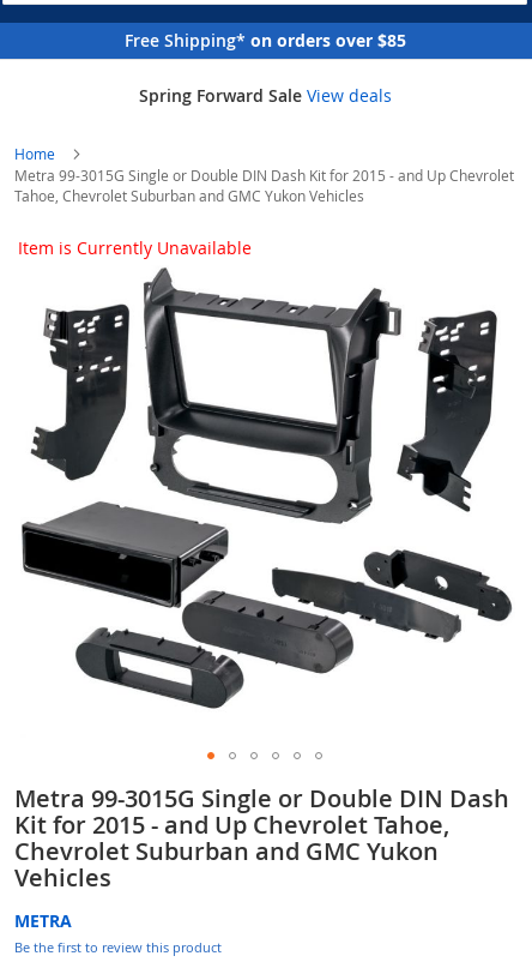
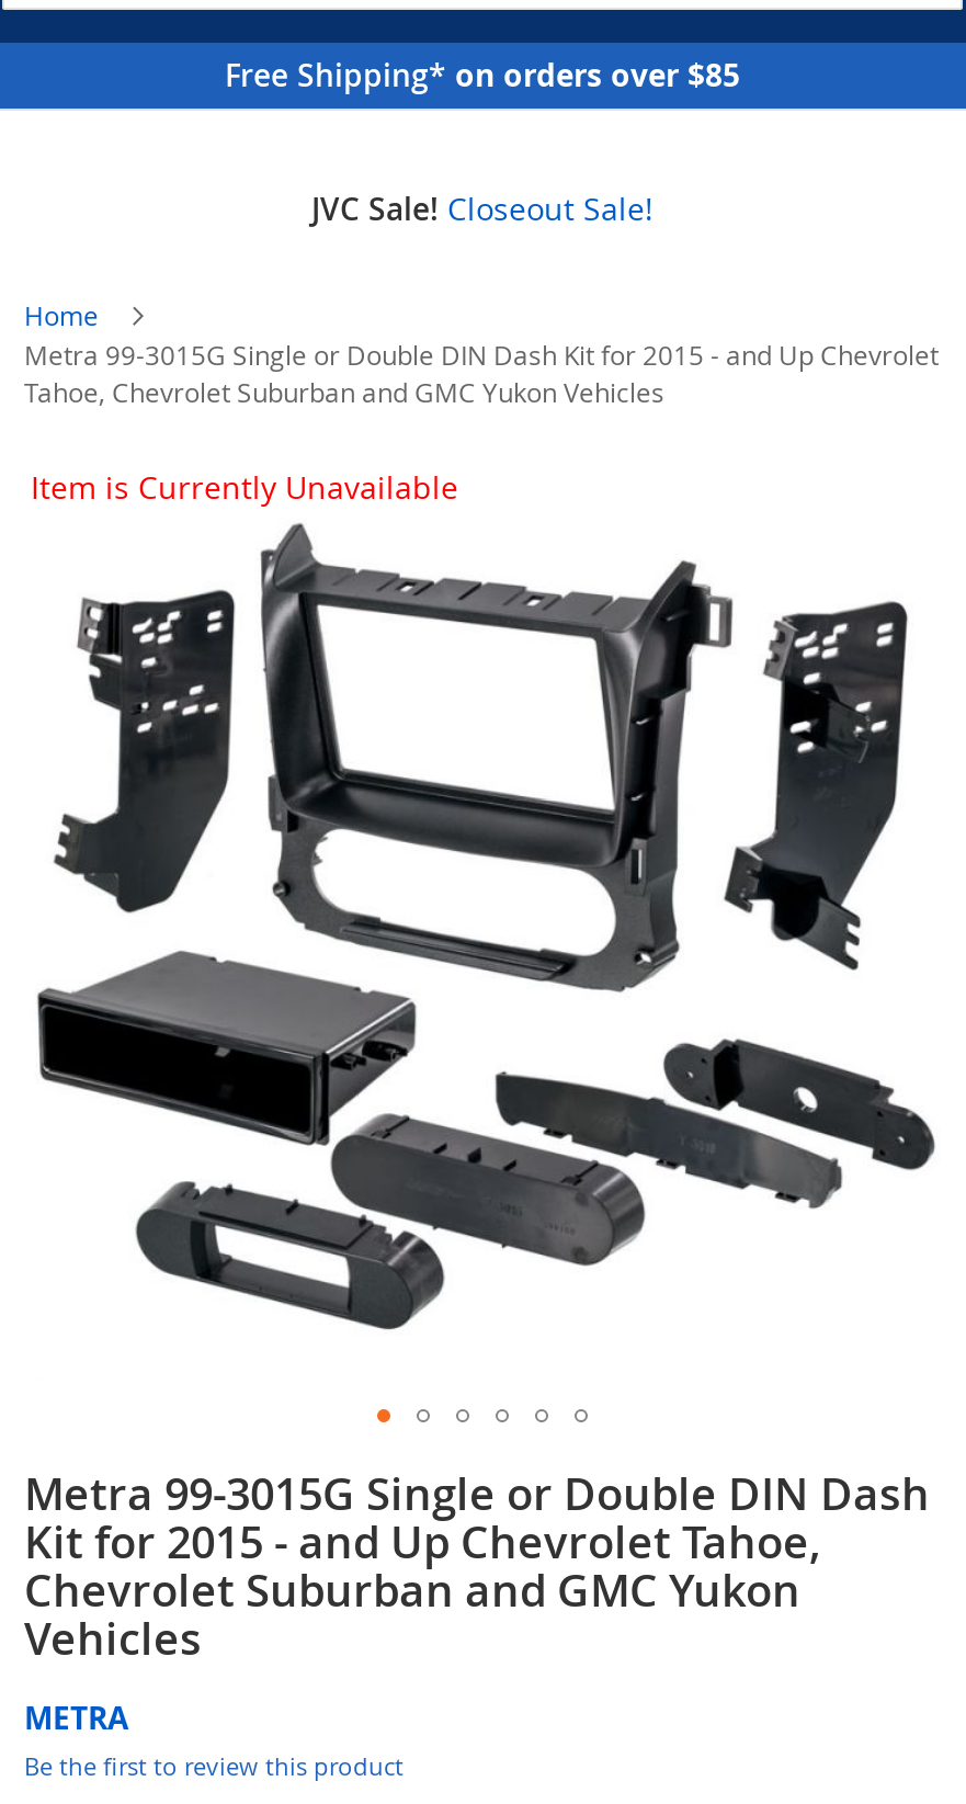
[138,84,391,107] Spring Forward Sale View deals -> [311,188,654,230] JVC Sale! Closeout Sale!

